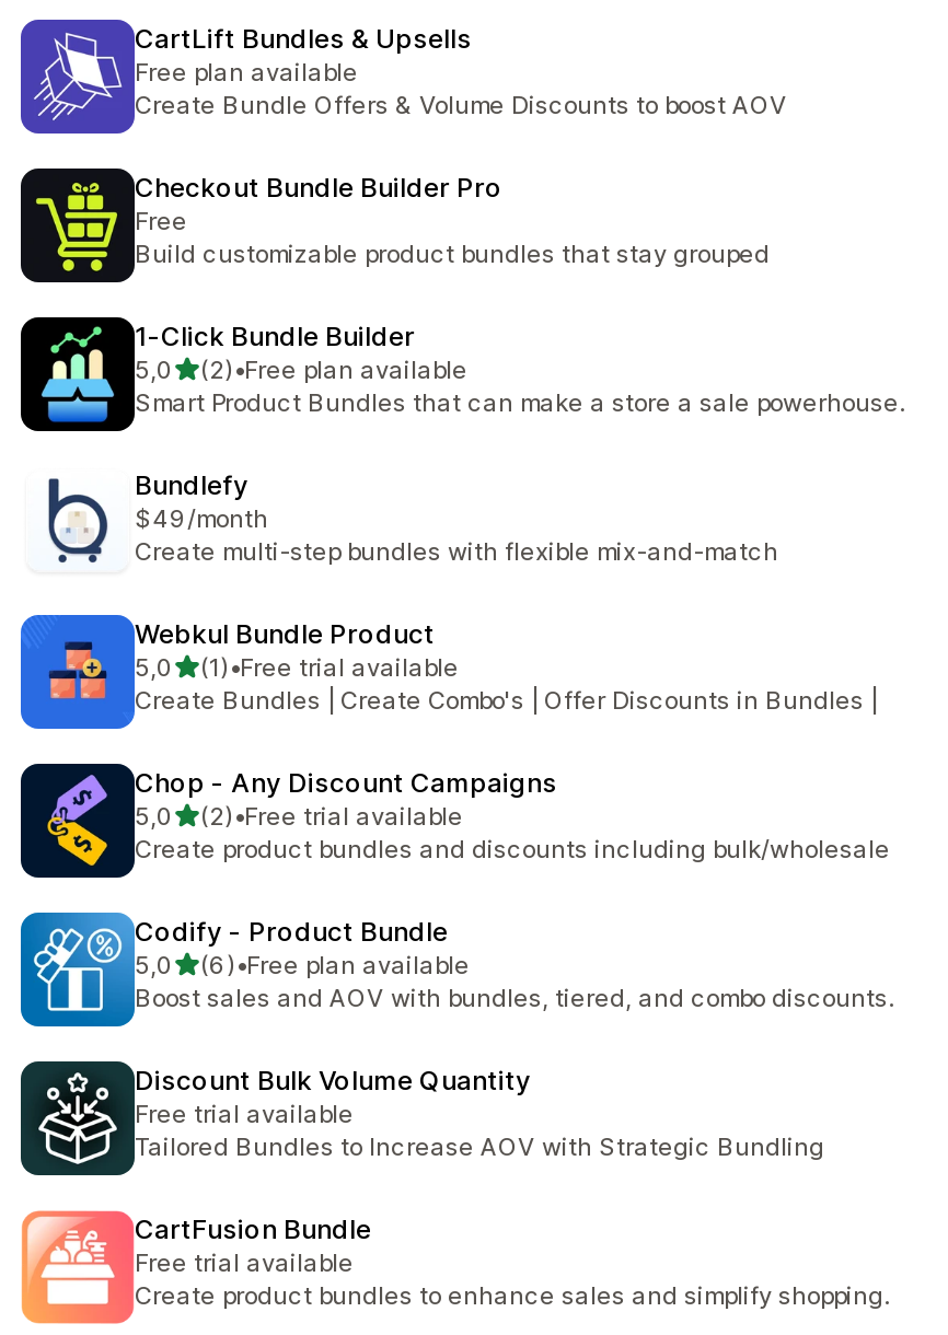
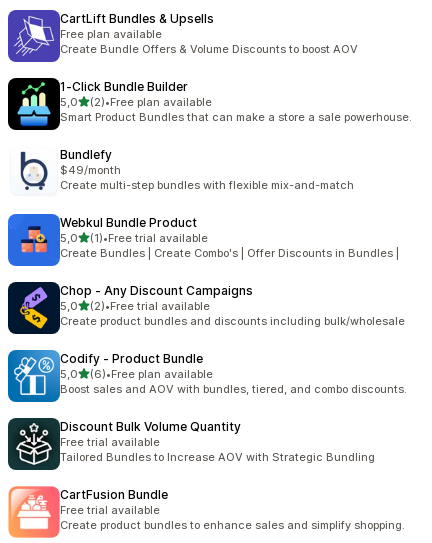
[34,171,770,274] [image] | Checkout Bundle Builder Pro | Free | Build customizable product bundles that stay grouped -> none

